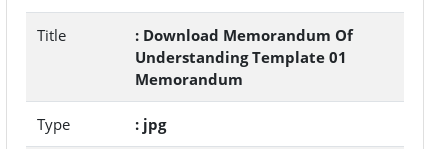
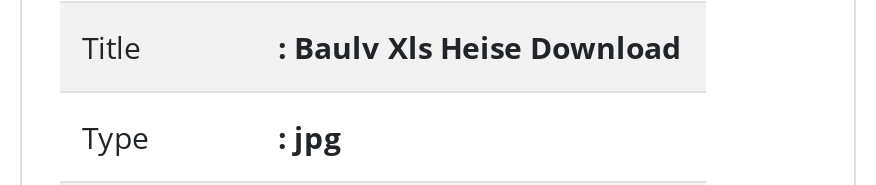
[135,25,353,89] : Download Memorandum Of | Understanding Template 01 | Memorandum -> [278,27,682,67] : Baulv Xls Heise Download

